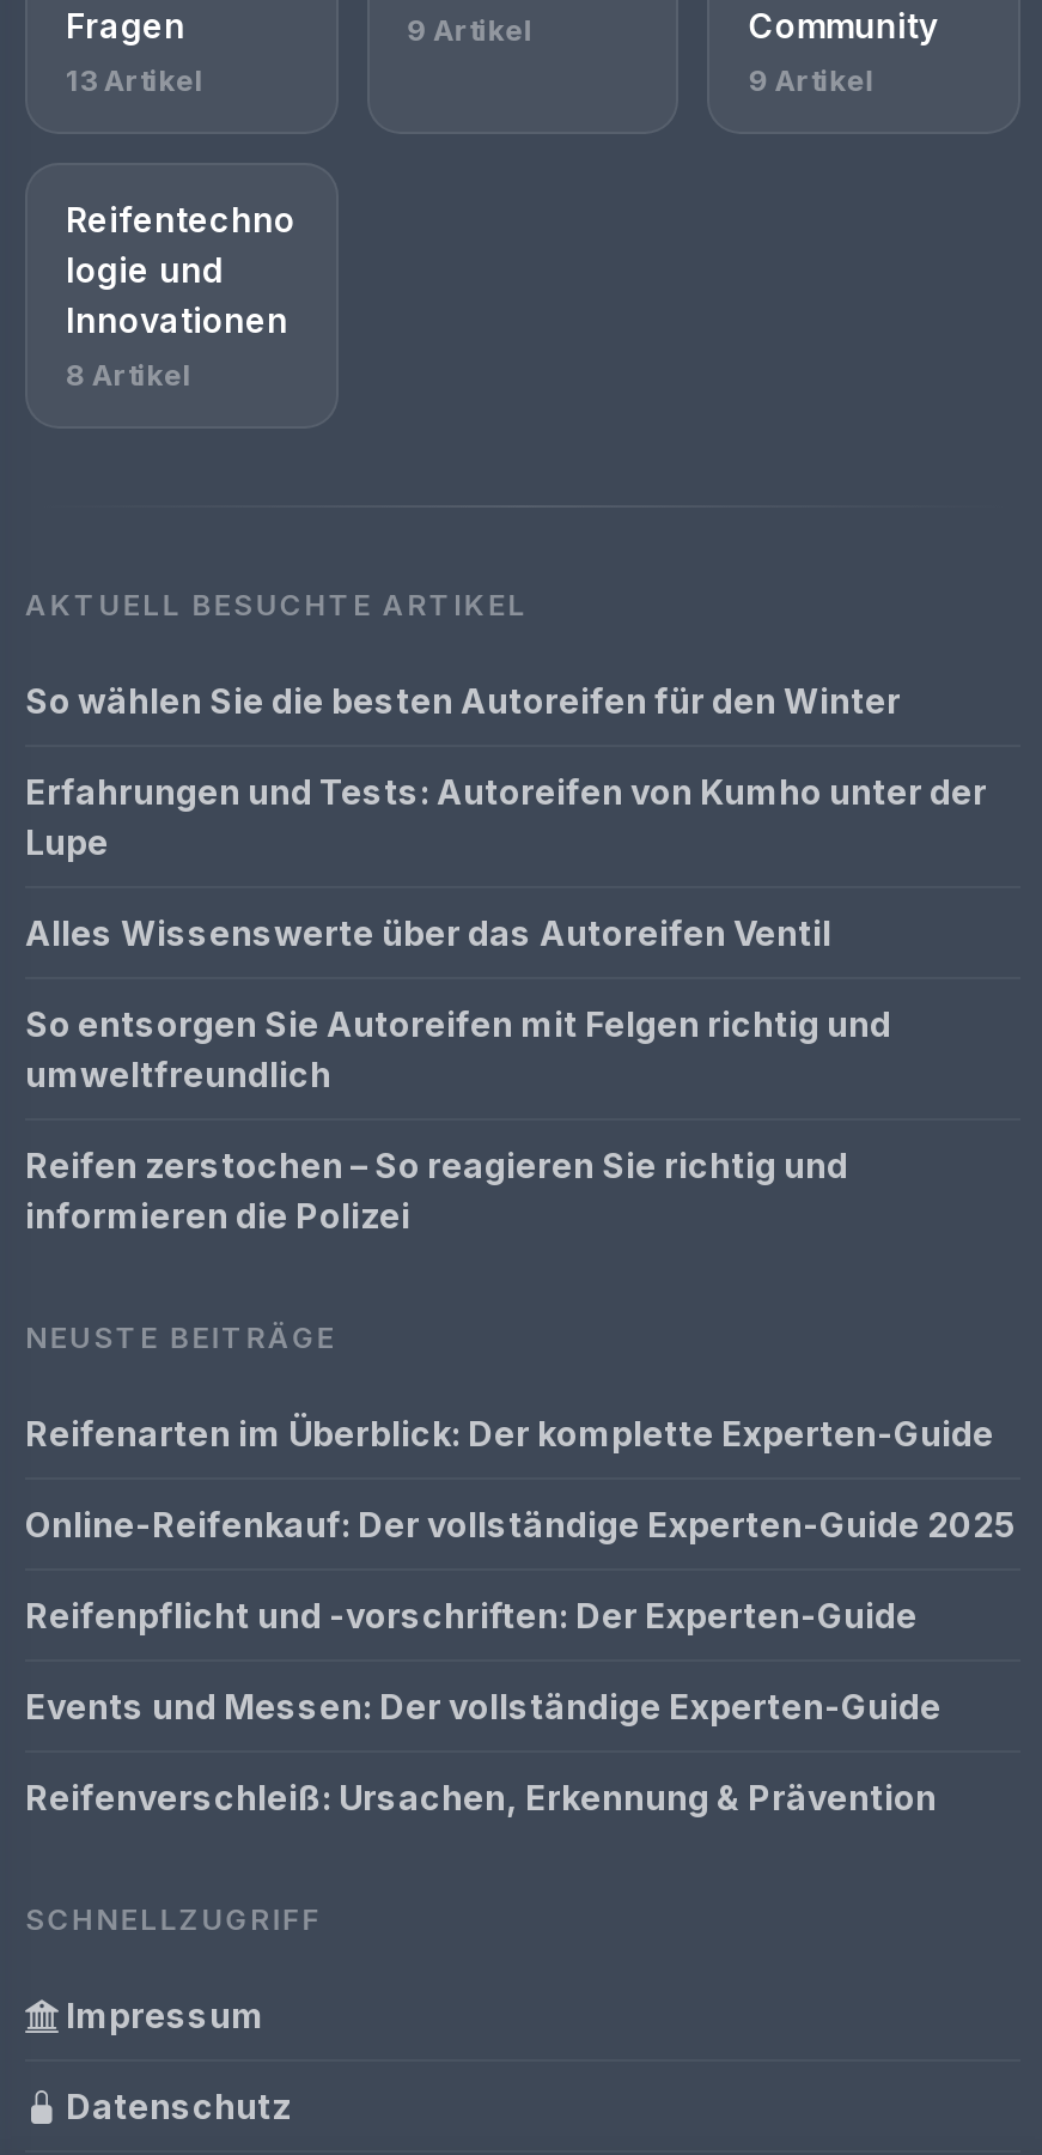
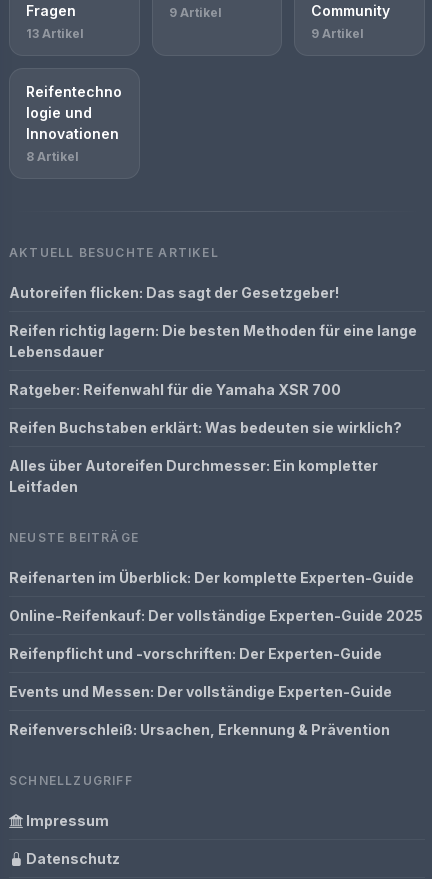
[25,680,901,721] So wählen Sie die besten Autoreifen für den Winter -> [9,284,339,301] Autoreifen flicken: Das sagt der Gesetzgeber!
[25,771,987,862] Erfahrungen und Tests: Autoreifen von Kumho unter der | Lupe -> [9,322,417,360] Reifen richtig lagern: Die besten Methoden für eine lange | Lebensdauer
[25,912,831,953] Alles Wissenswerte über das Autoreifen Ventil -> [9,381,341,398] Ratgeber: Reifenwahl für die Yamaha XSR 700
[25,1003,891,1094] So entsorgen Sie Autoreifen mit Felgen richtig und | umweltfreundlich -> [9,419,402,436] Reifen Buchstaben erklärt: Was bedeuten sie wirklich?
[25,1145,848,1236] Reifen zerstochen – So reagieren Sie richtig und | informieren die Polizei -> [9,457,378,495] Alles über Autoreifen Durchmesser: Ein kompletter | Leitfaden

